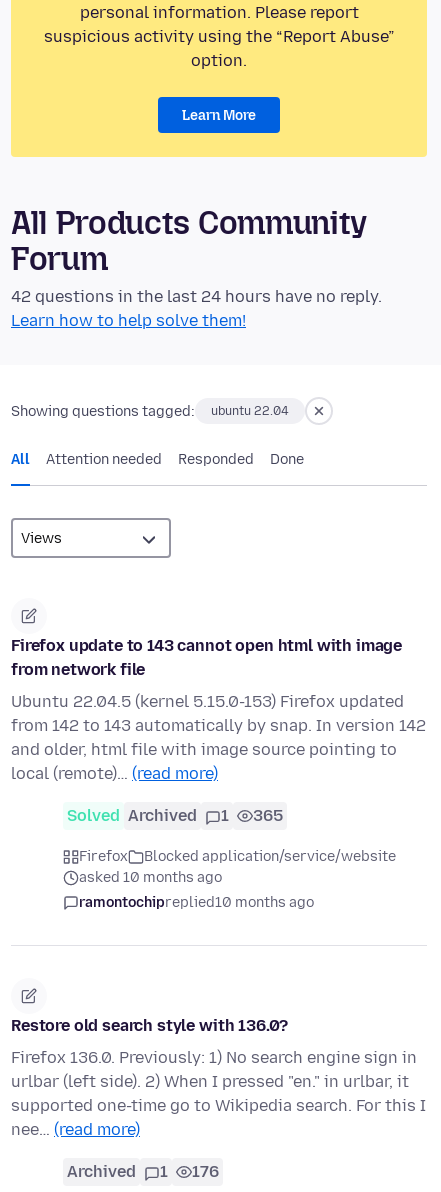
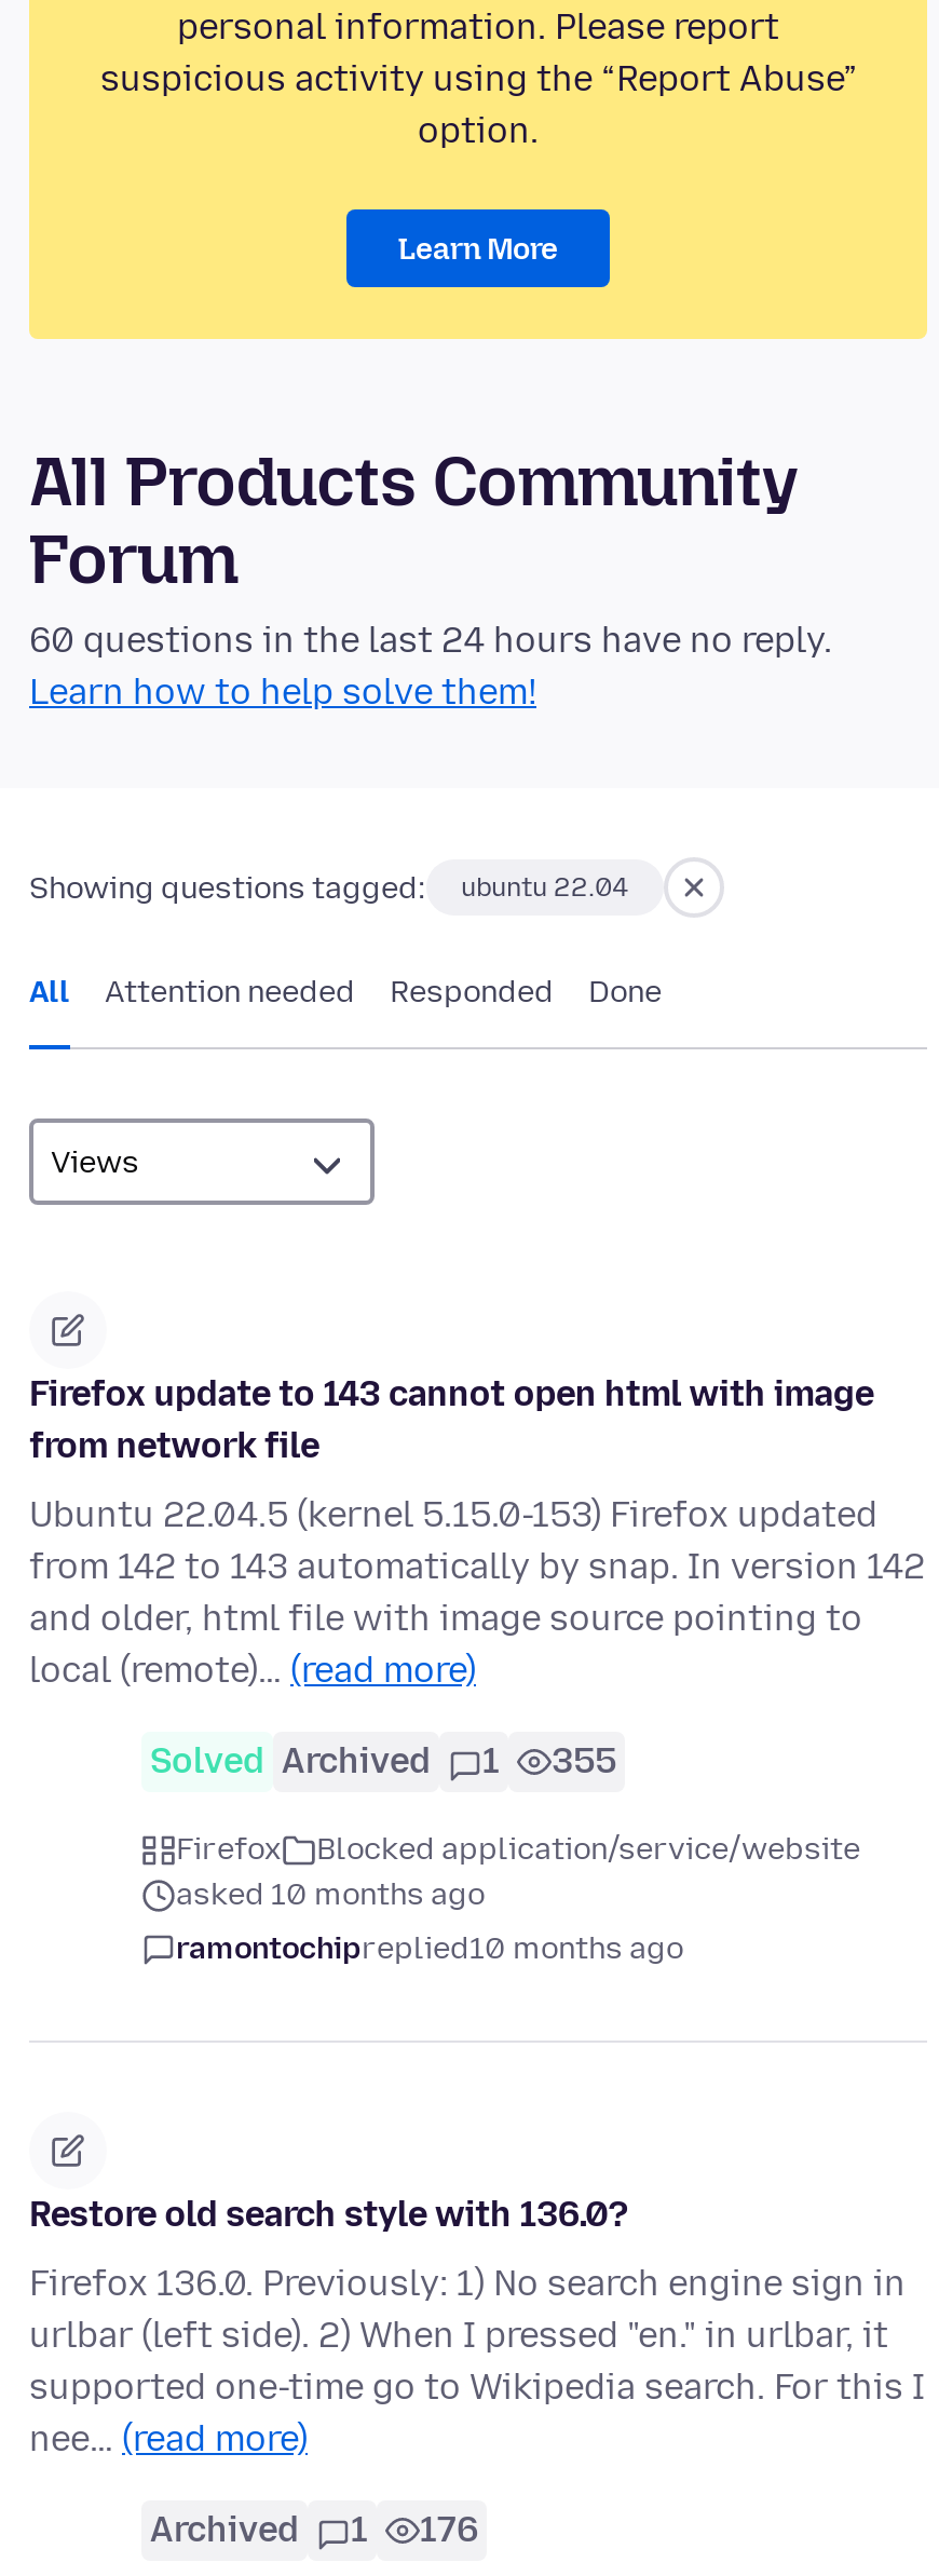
[11,287,382,306] 42 questions in the last 24 hours have no reply. -> [29,621,832,662] 60 questions in the last 24 hours have no reply.
[67,806,283,825] Solved Archived 1 365 -> [150,1741,616,1782] Solved Archived 1 355

